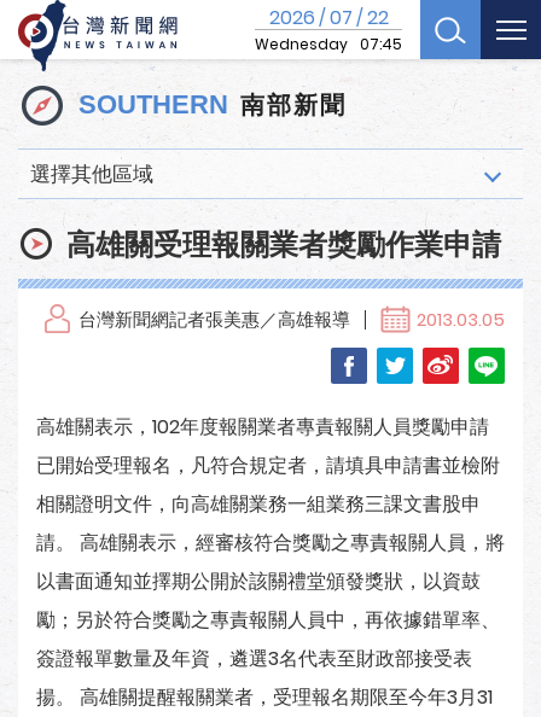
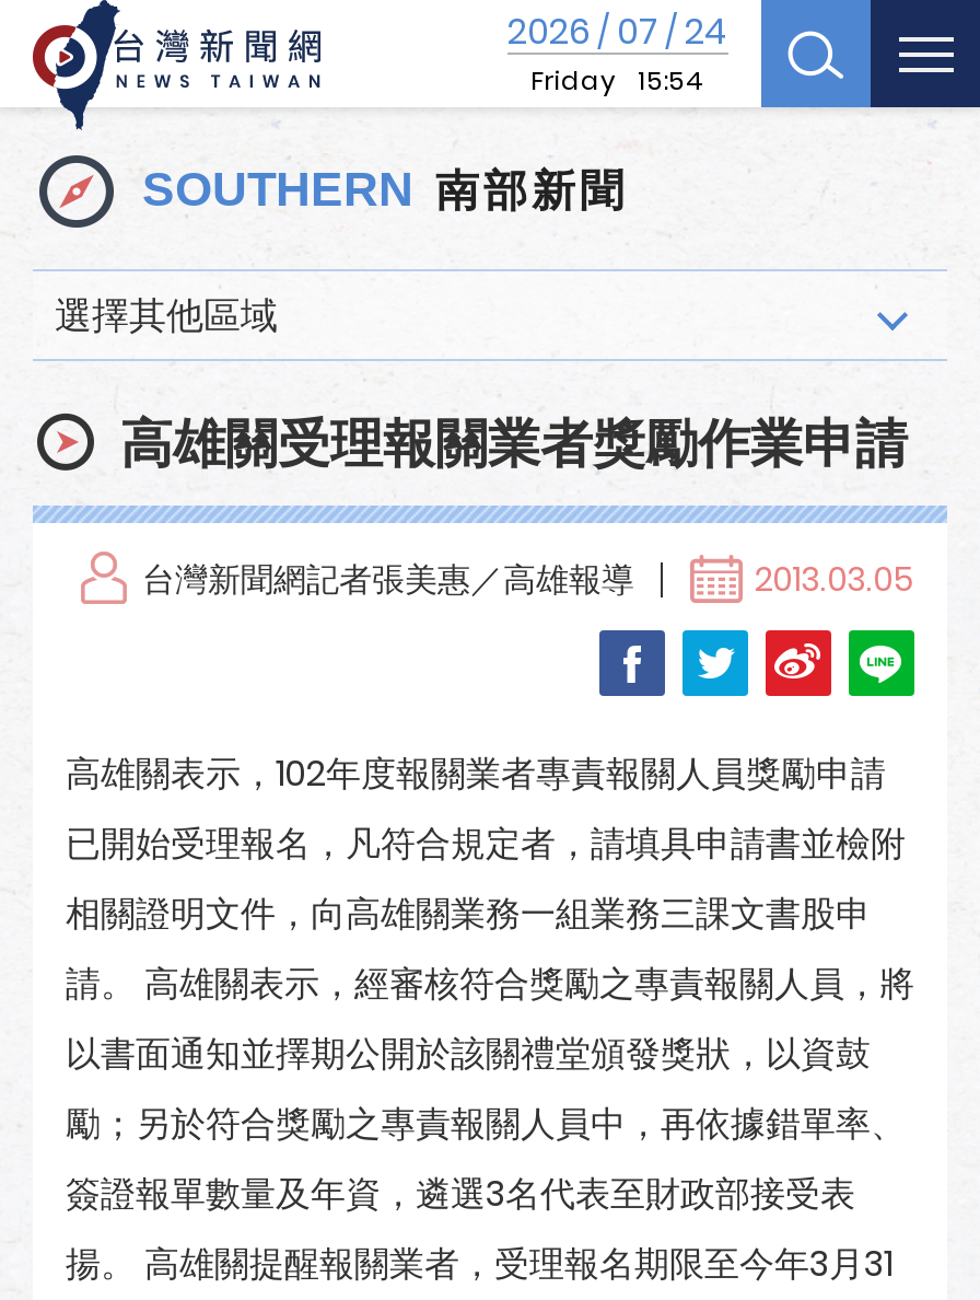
[255,4,402,54] 2026 / 07 / 22 | Wednesday 07:45 -> [507,7,728,98] 2026 / 07 / 24 | Friday 15:54

